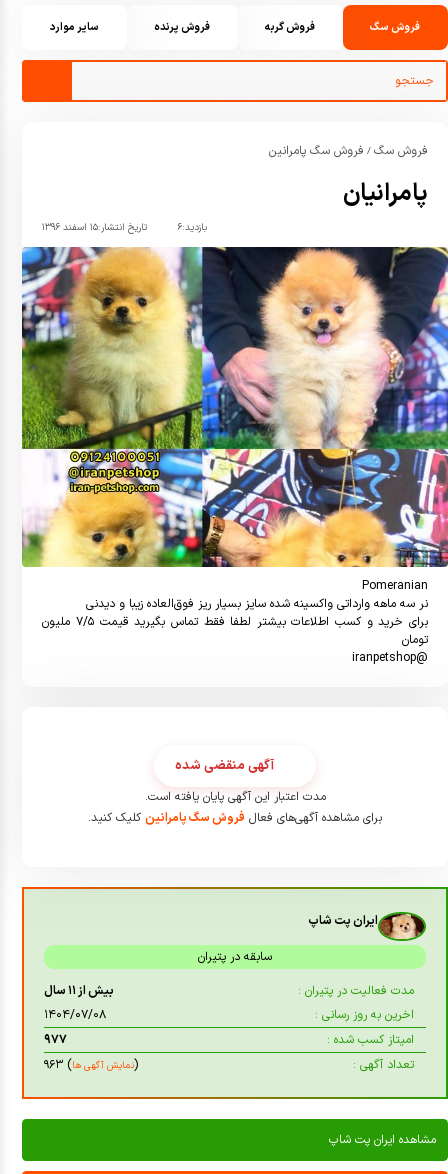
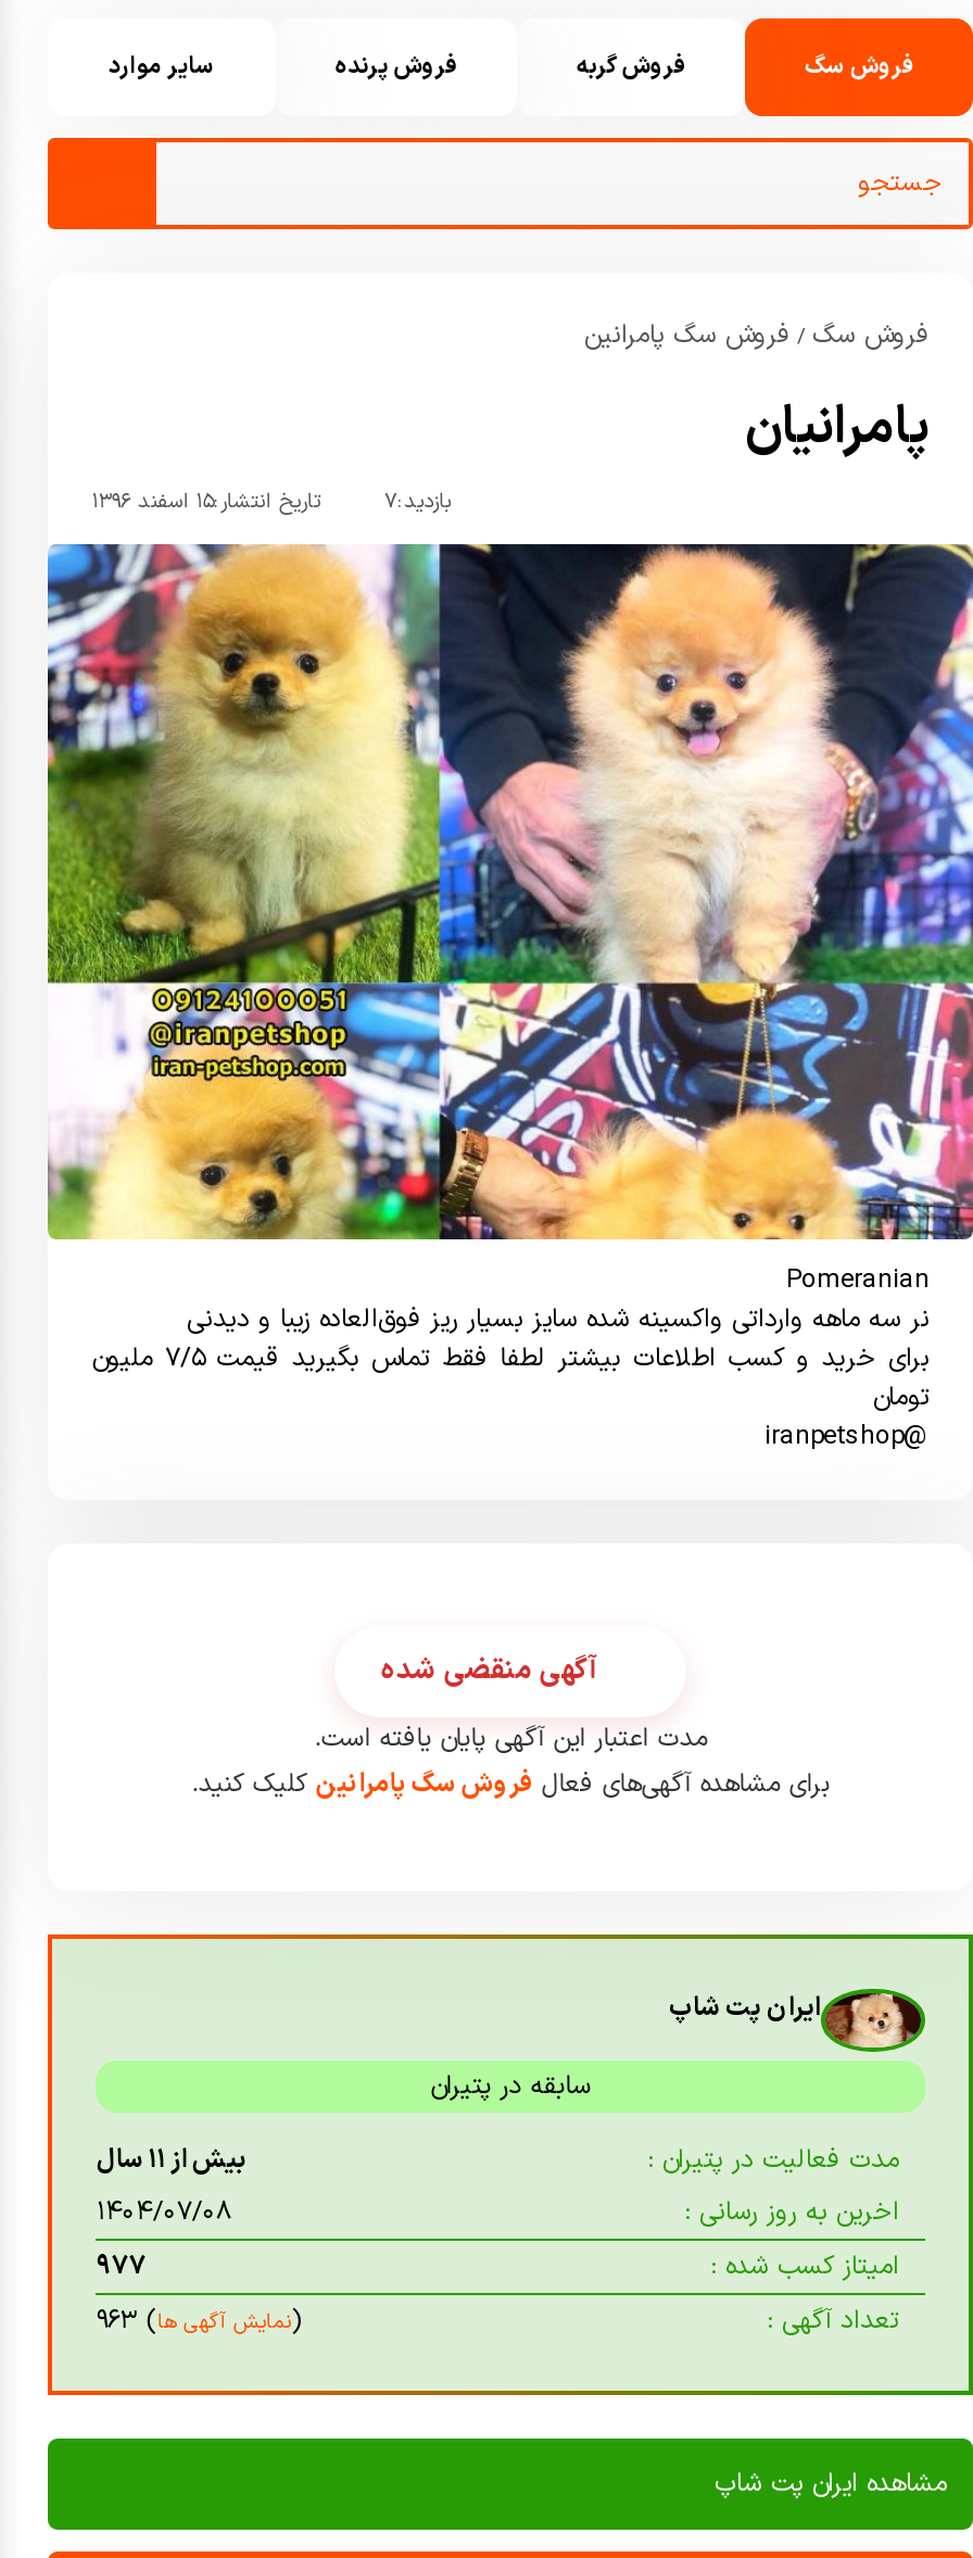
[177,220,207,235] بازدید:۶ -> [384,486,452,518] بازدید:۷

